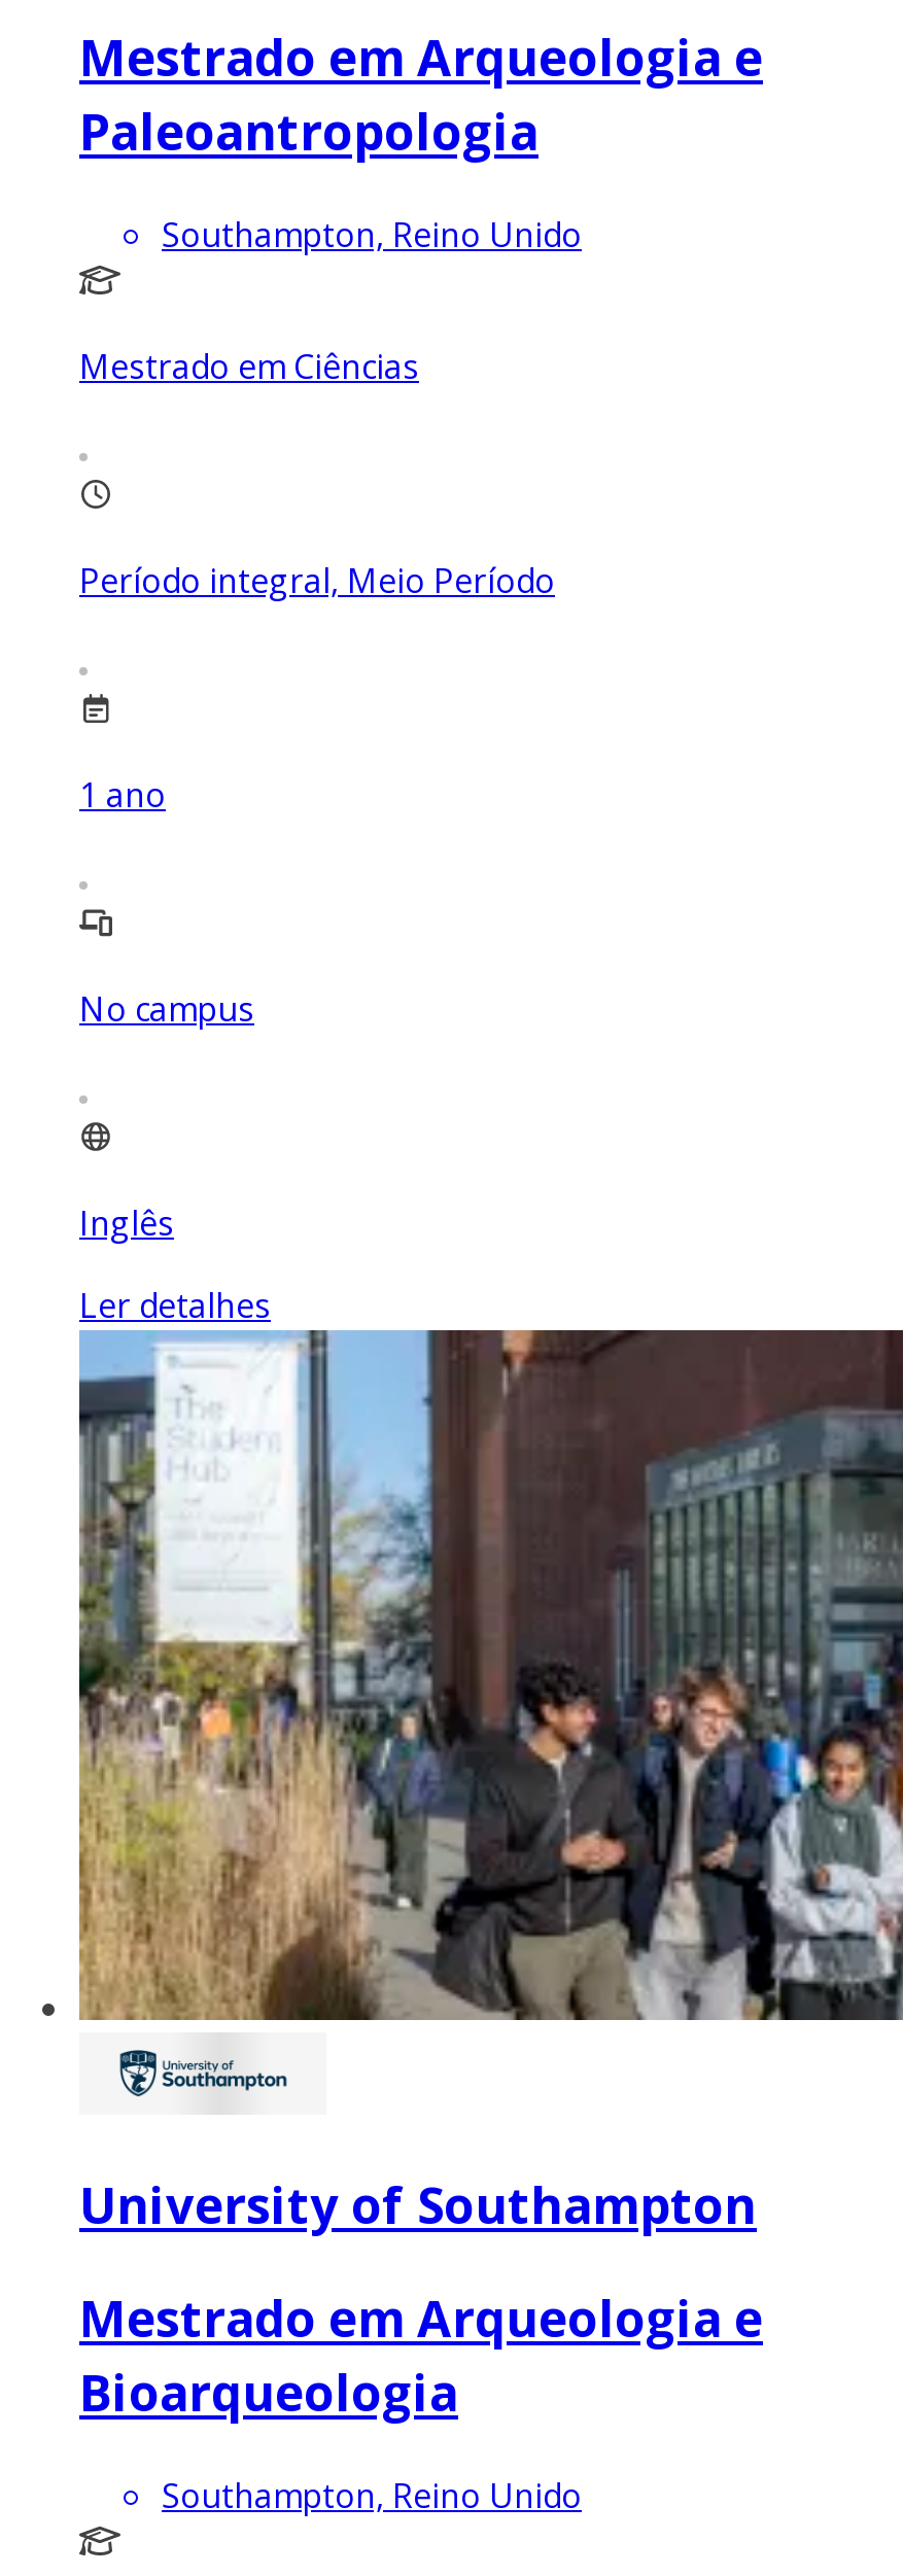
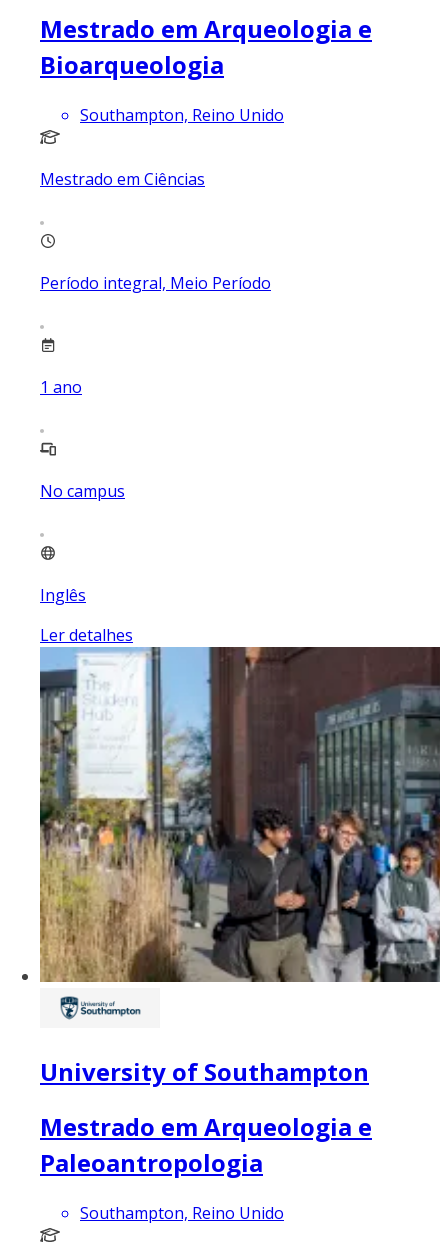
moved [79,96,539,164] -> [40,1146,263,1179]: Paleoantropologia
moved [79,2359,458,2427] -> [40,48,224,81]: Bioarqueologia

